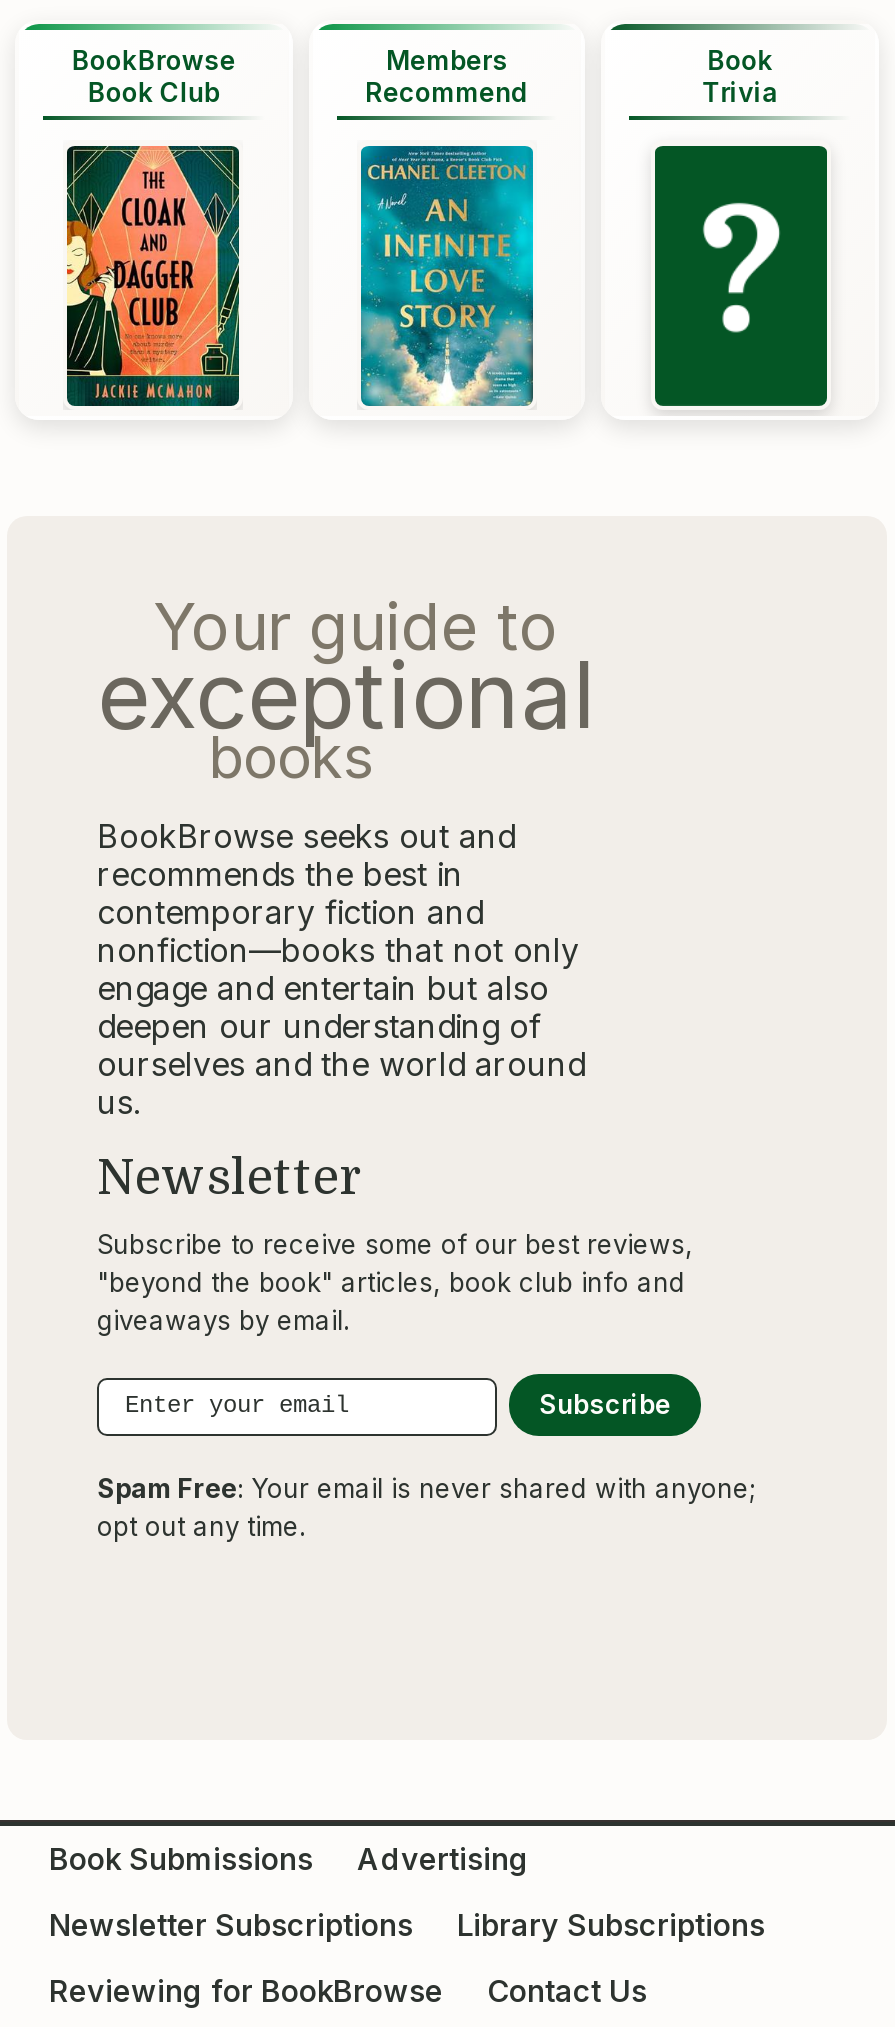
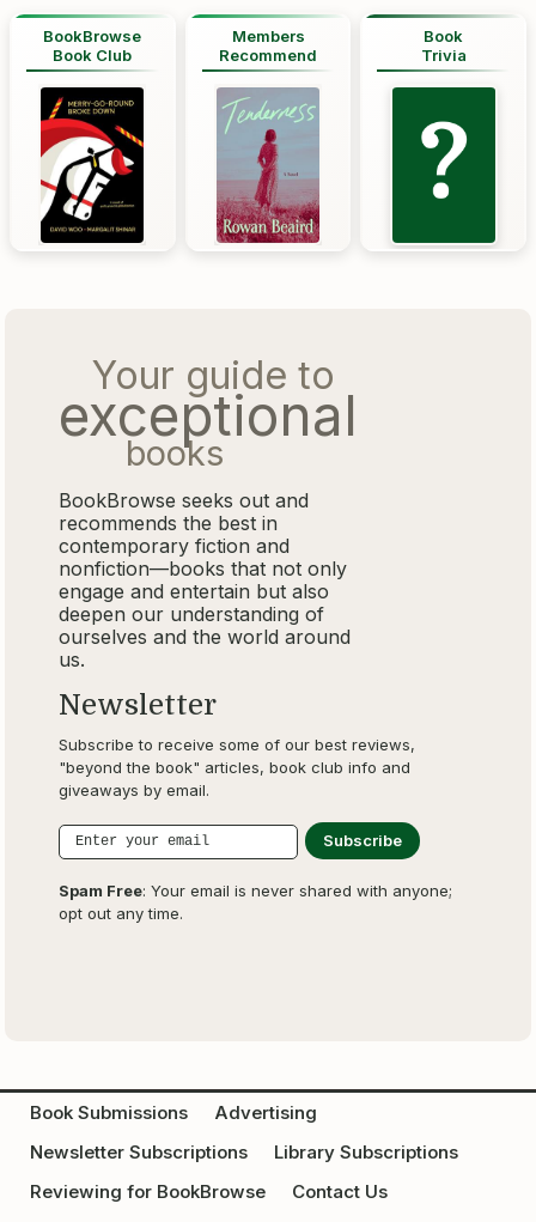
[65,146,241,408] [image] -> [39,86,145,244] [image]
[359,144,535,408] [image] -> [215,87,321,244] [image]

